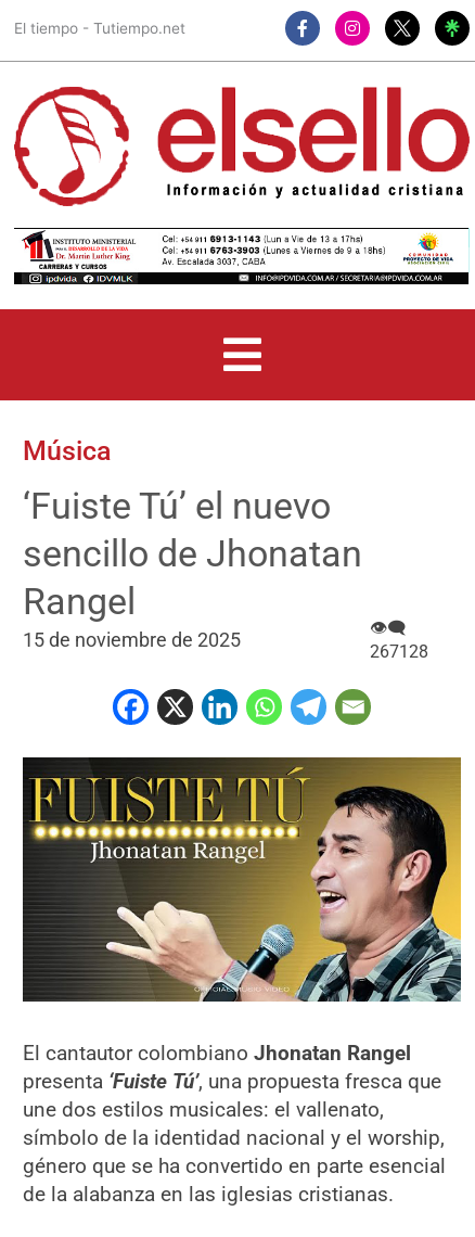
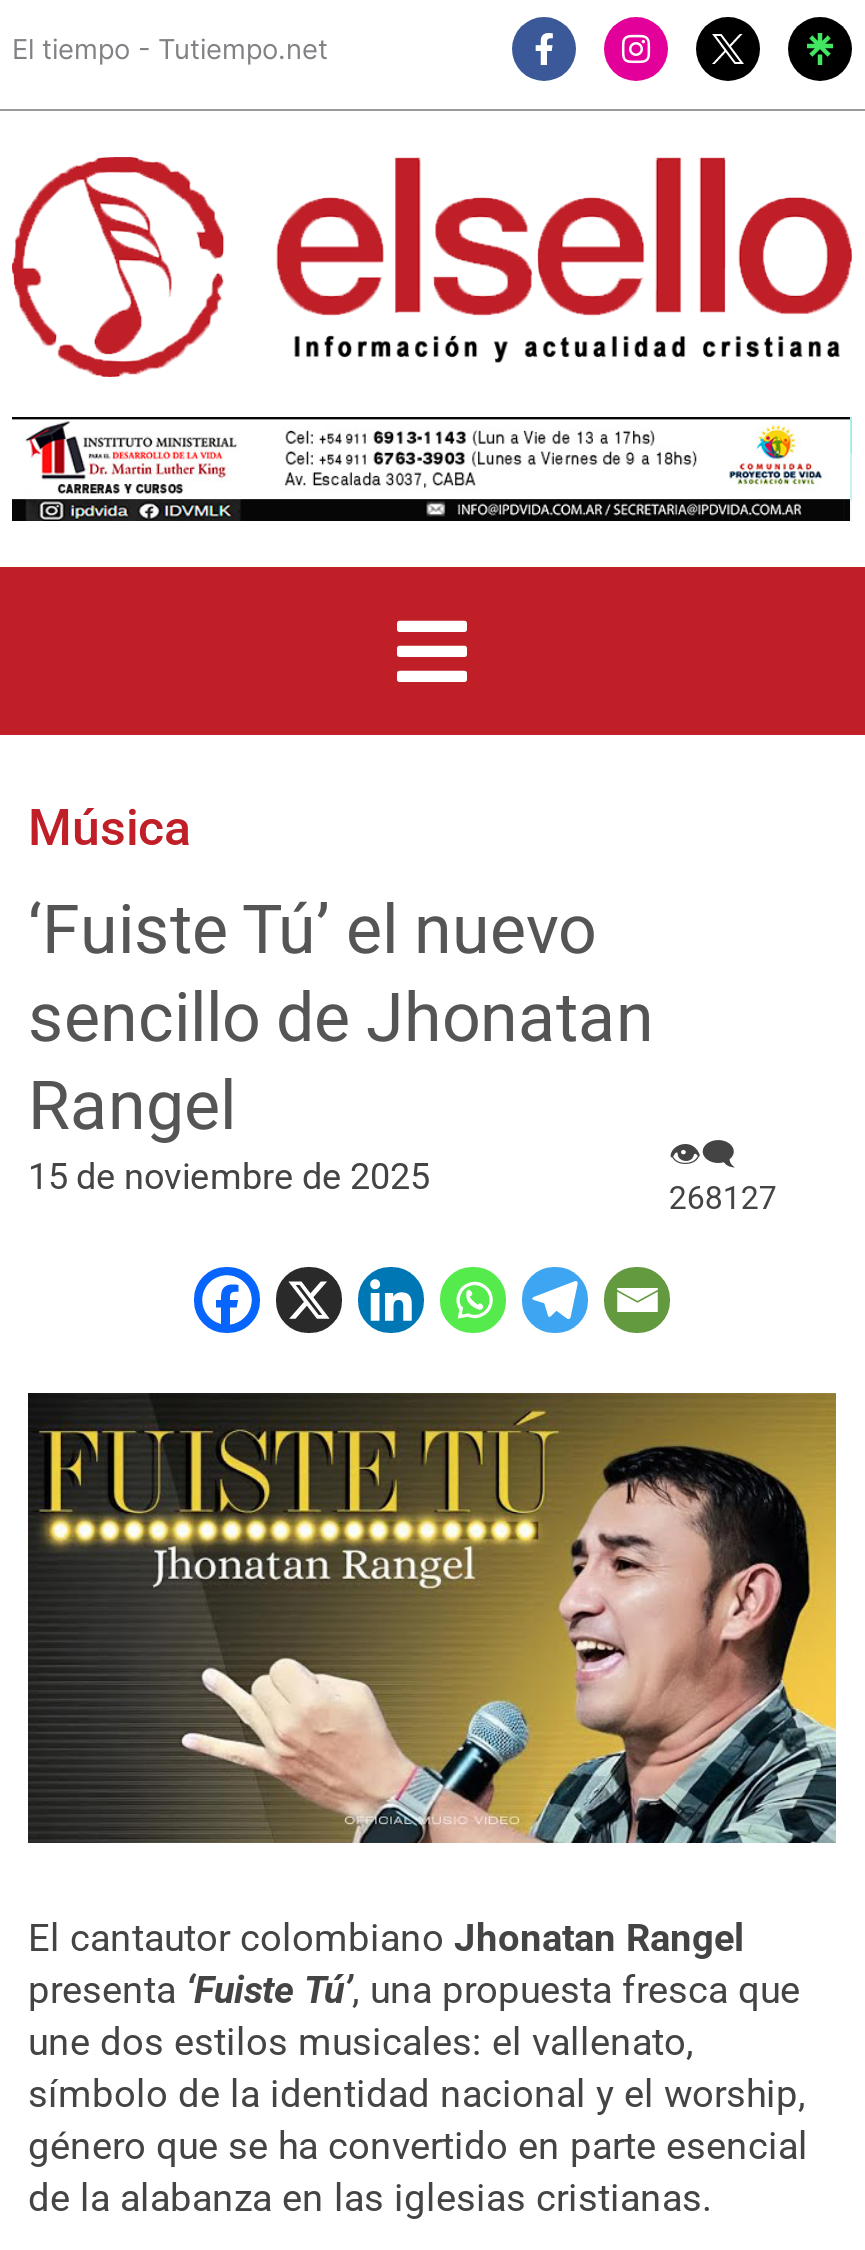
[370,642,429,662] 267128 -> [669,1179,777,1217] 268127

